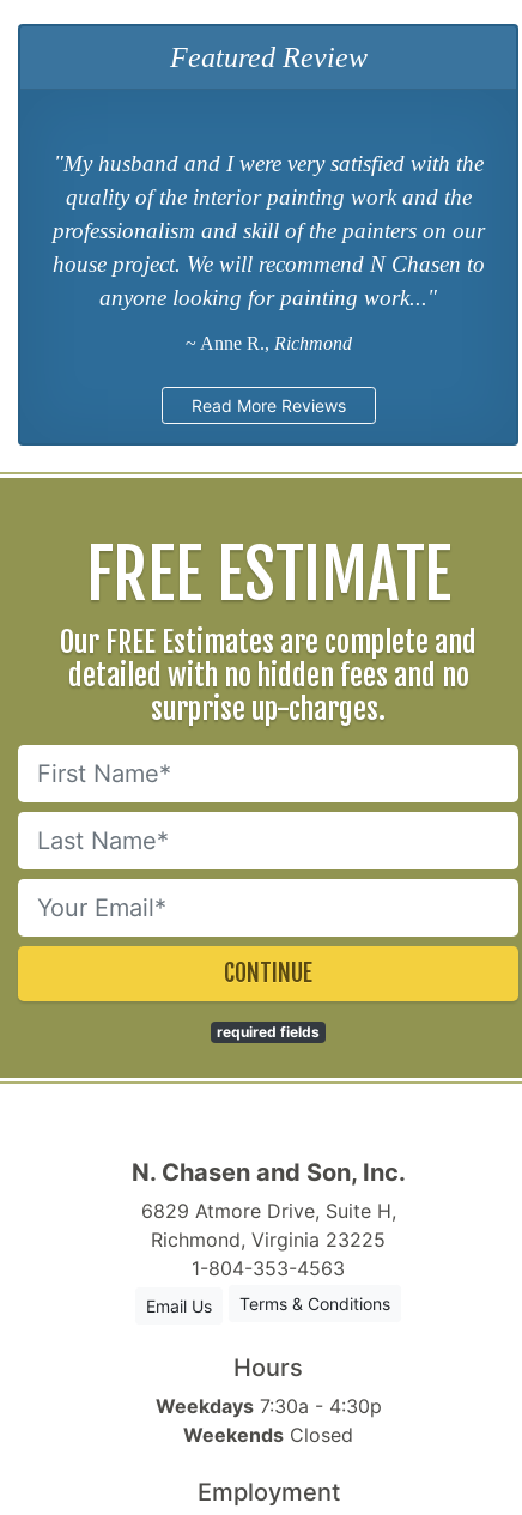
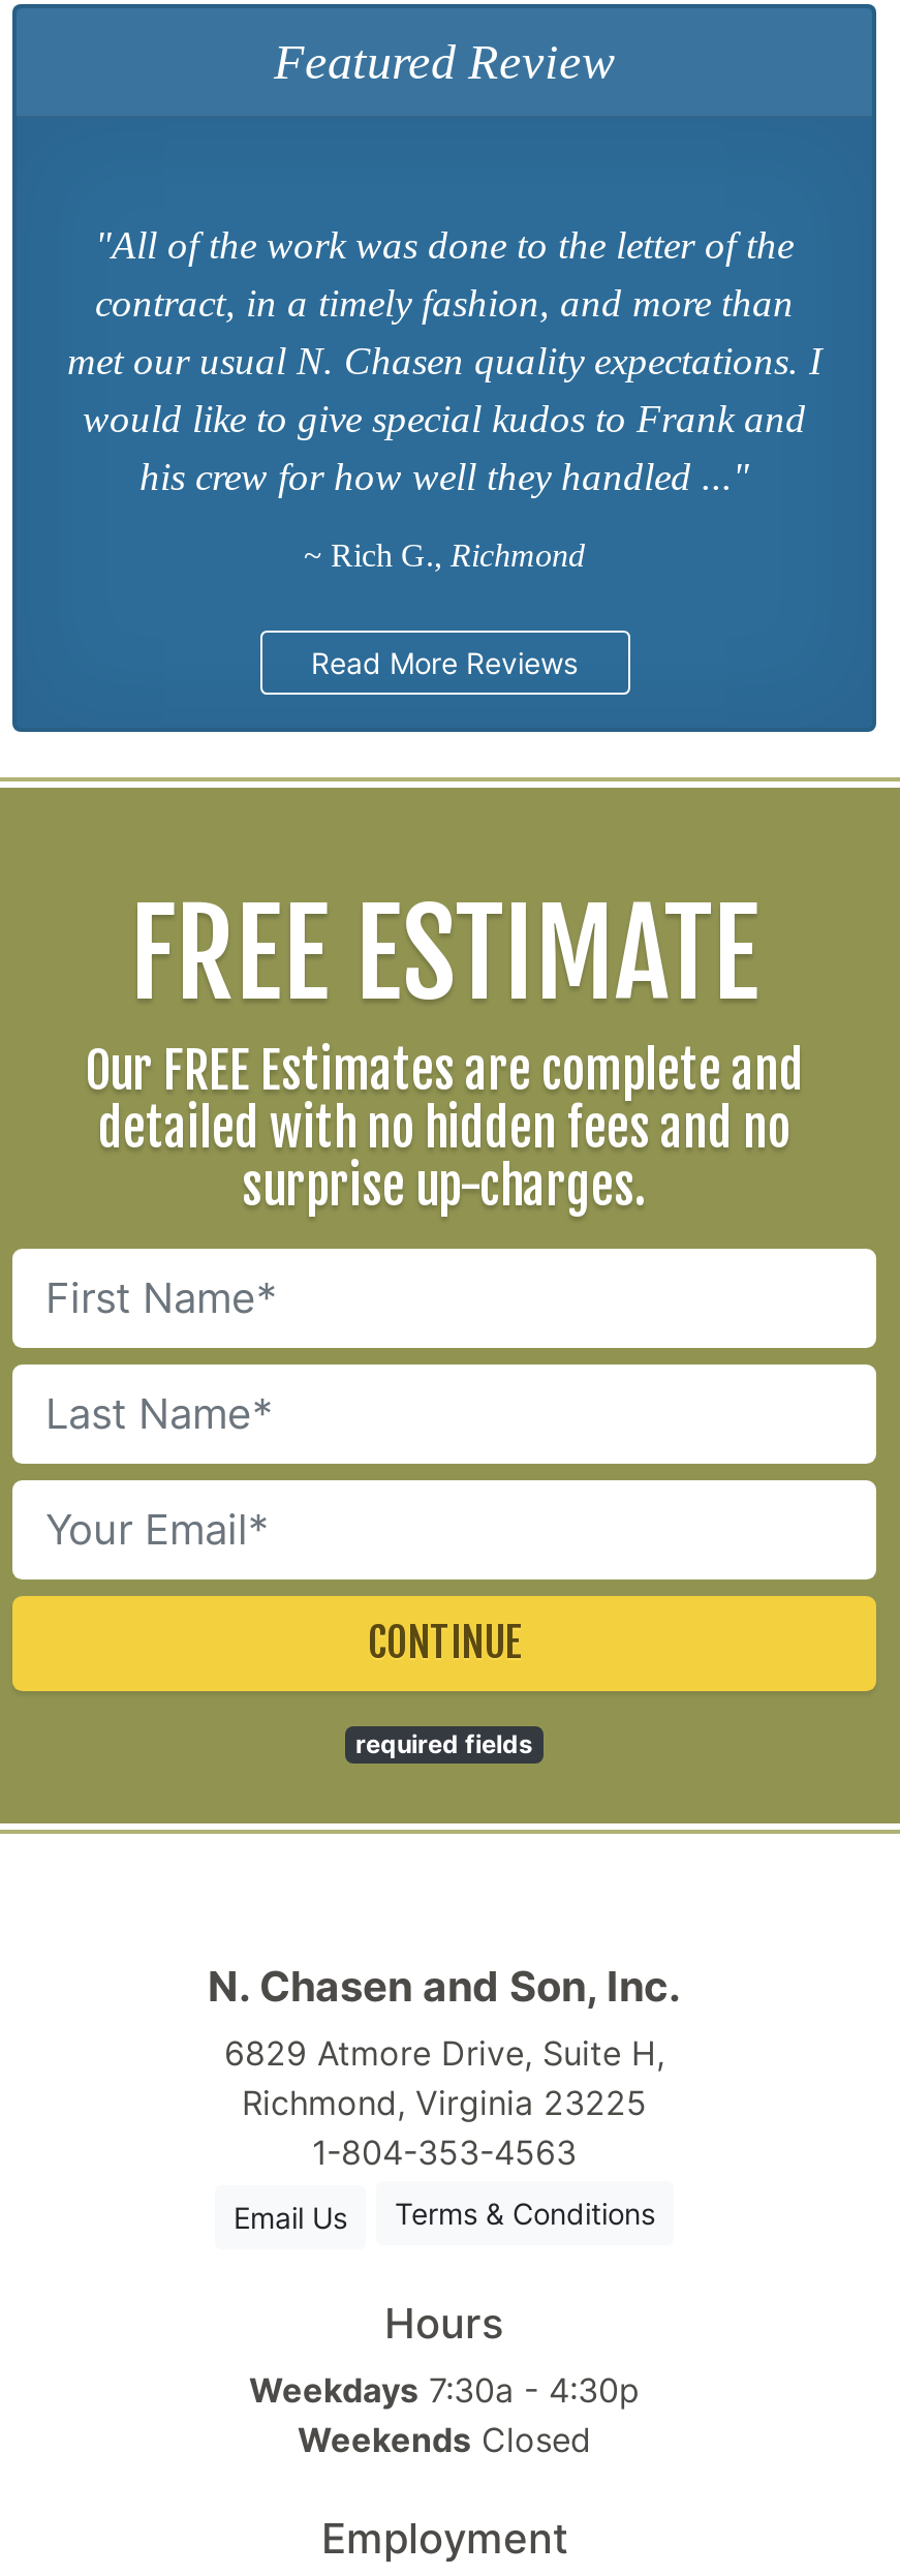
[52,151,484,311] "My husband and I were very satisfied with the | quality of the interior painting work and the | professionalism and skill of the painters on our | house project. We will recommend N Chasen to | anyone looking for painting work..." -> [67,223,821,498] "All of the work was done to the letter of the | contract, in a timely fashion, and more than | met our usual N. Chasen quality expectations. I | would like to give special kudos to Frank and | his crew for how well they handled ..."
[185,334,351,354] ~ Anne R., Richmond -> [304,538,585,573] ~ Rich G., Richmond

